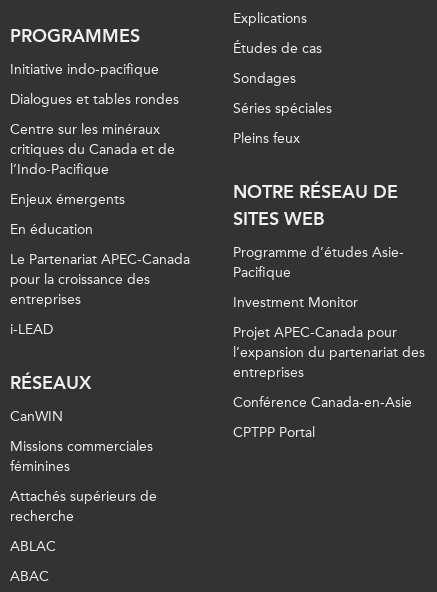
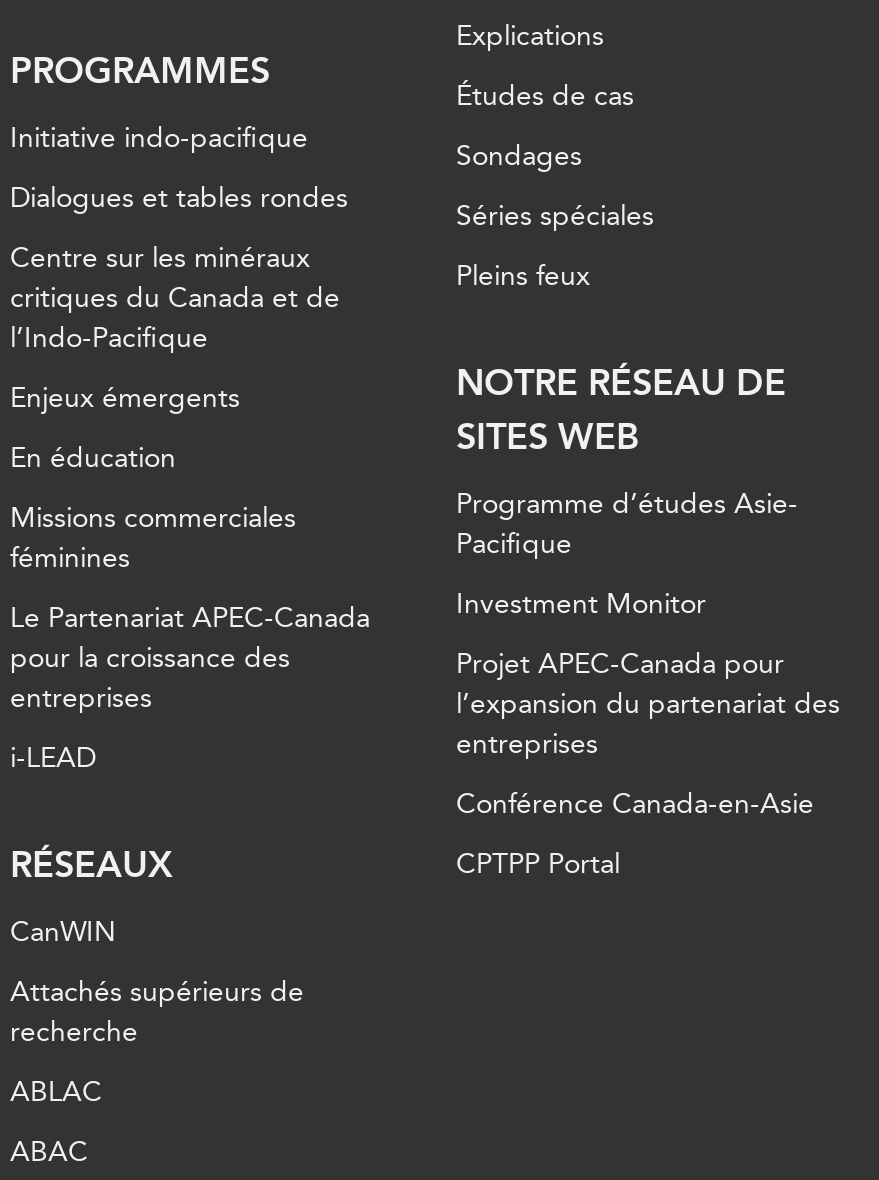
moved [10,251,190,425] -> [10,600,370,948]: Le Partenariat APEC-Canada | pour la croissance des | entreprises | i-LEAD | RÉSEAUX | CanWIN
moved [10,438,153,475] -> [10,500,296,574]: Missions commerciales | féminines

